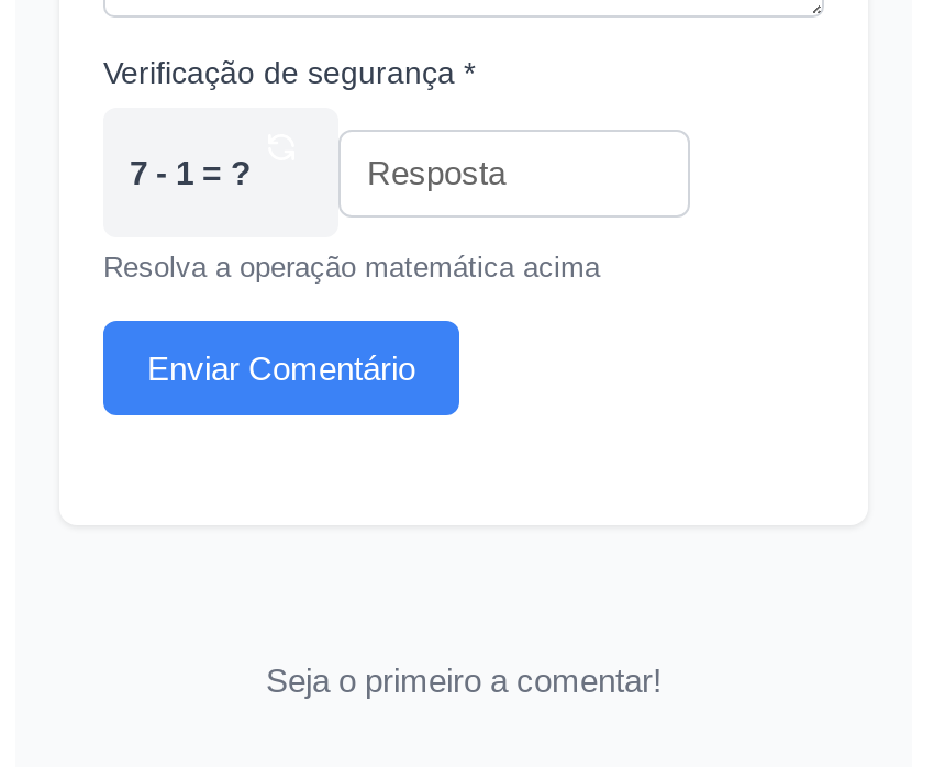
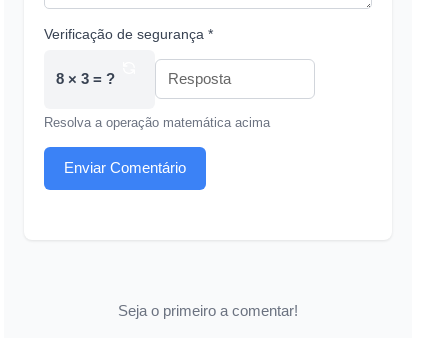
[130,153,251,191] 7 - 1 = ? -> [56,70,115,87] 8 × 3 = ?

